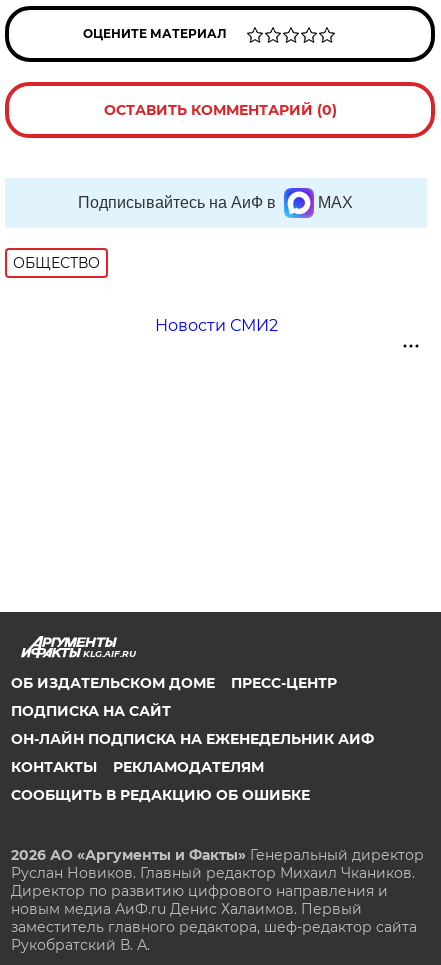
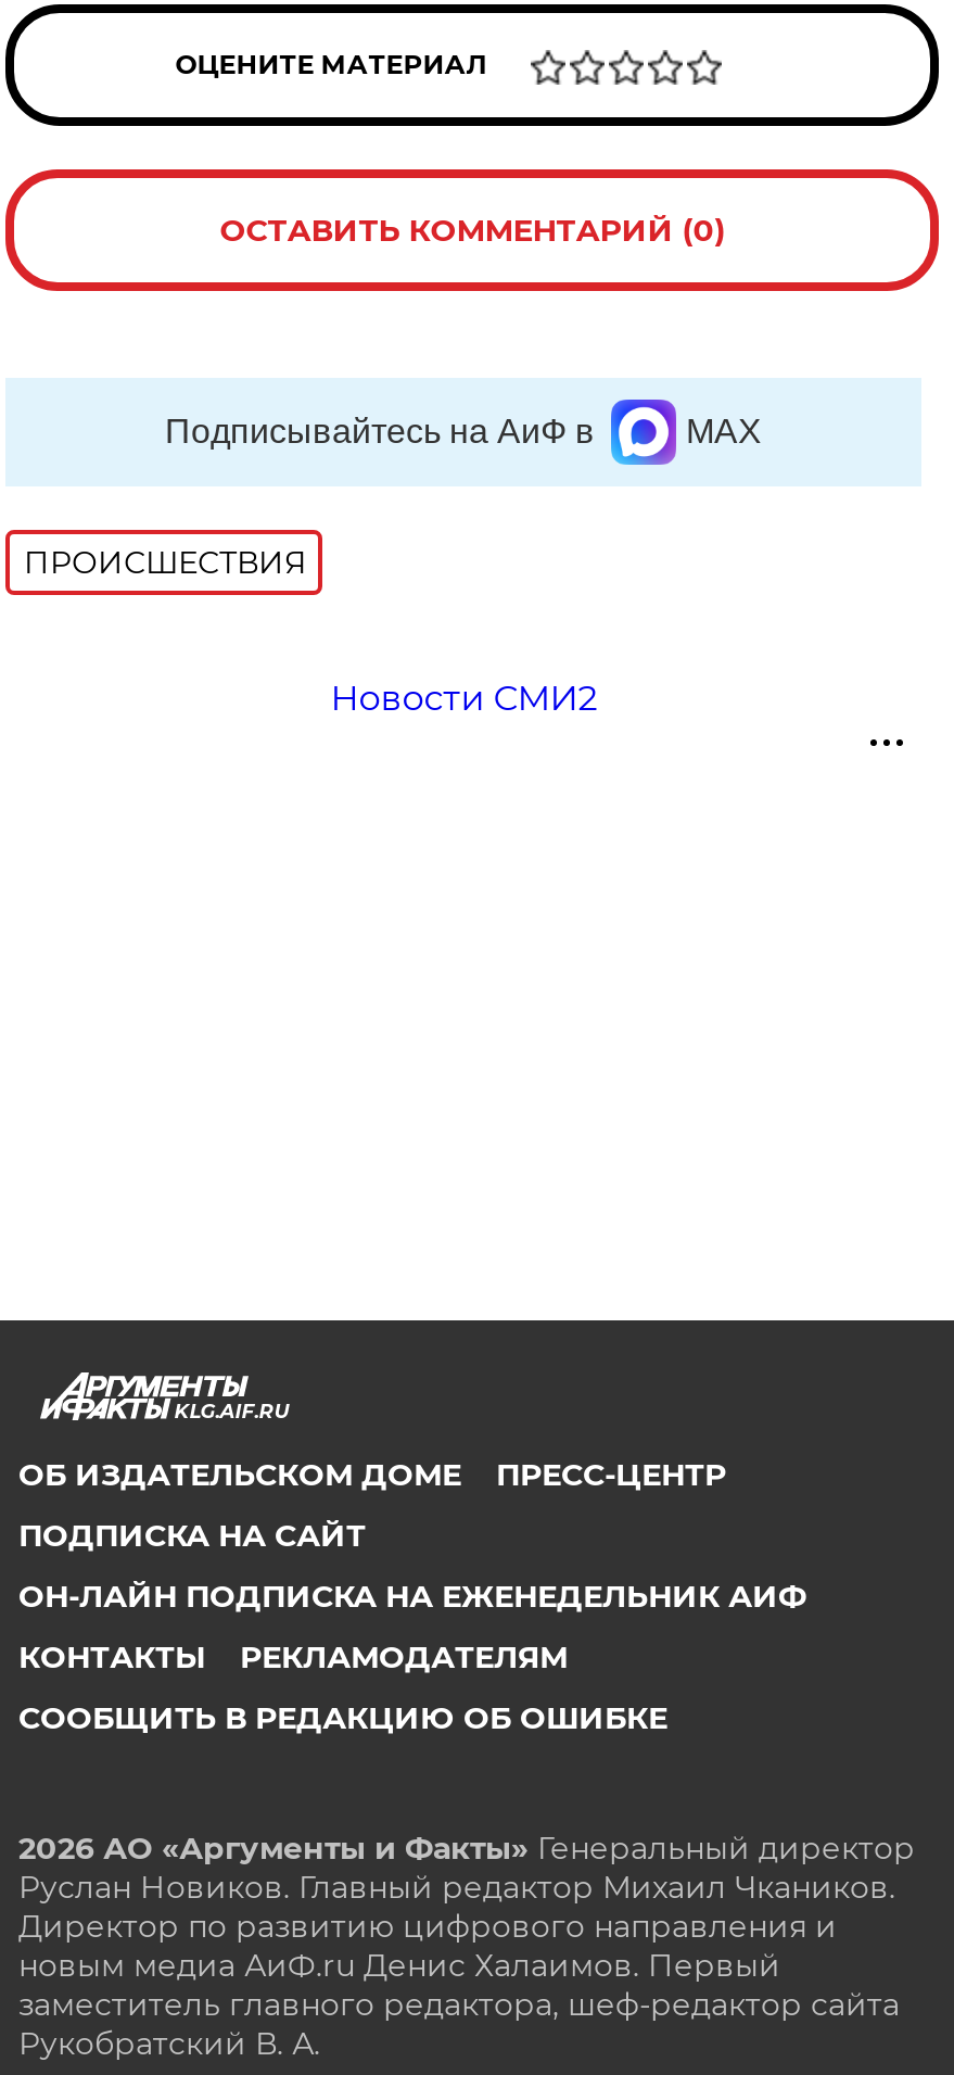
[13,254,100,272] ОБЩЕСТВО -> [24,543,306,582] ПРОИСШЕСТВИЯ

